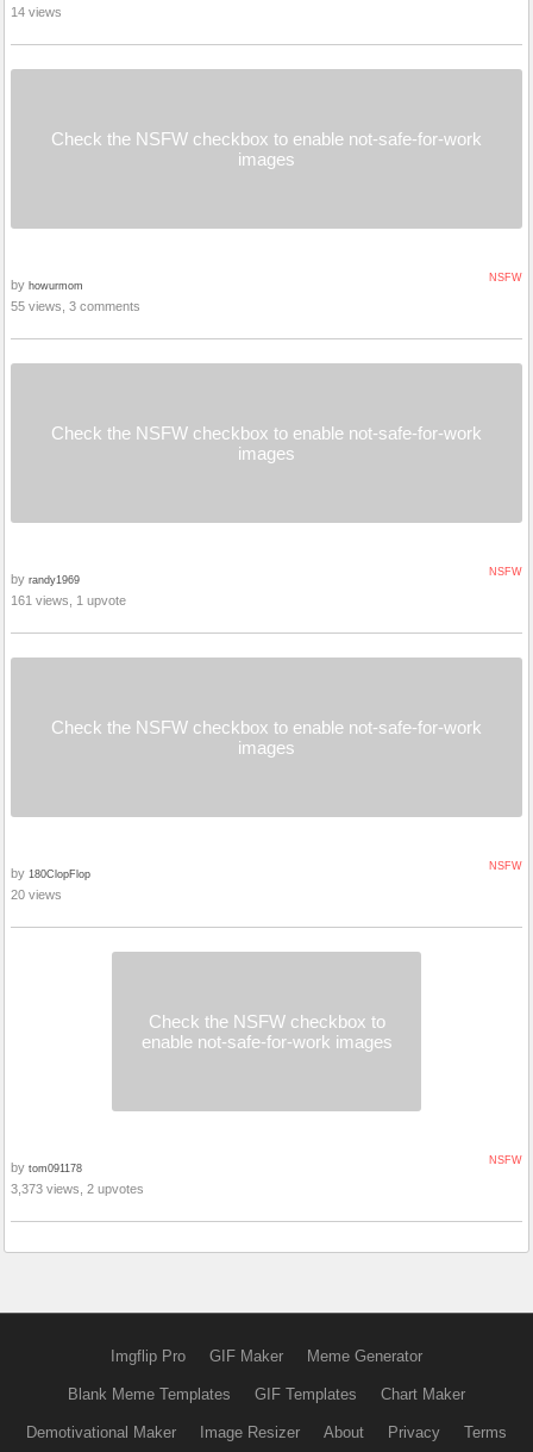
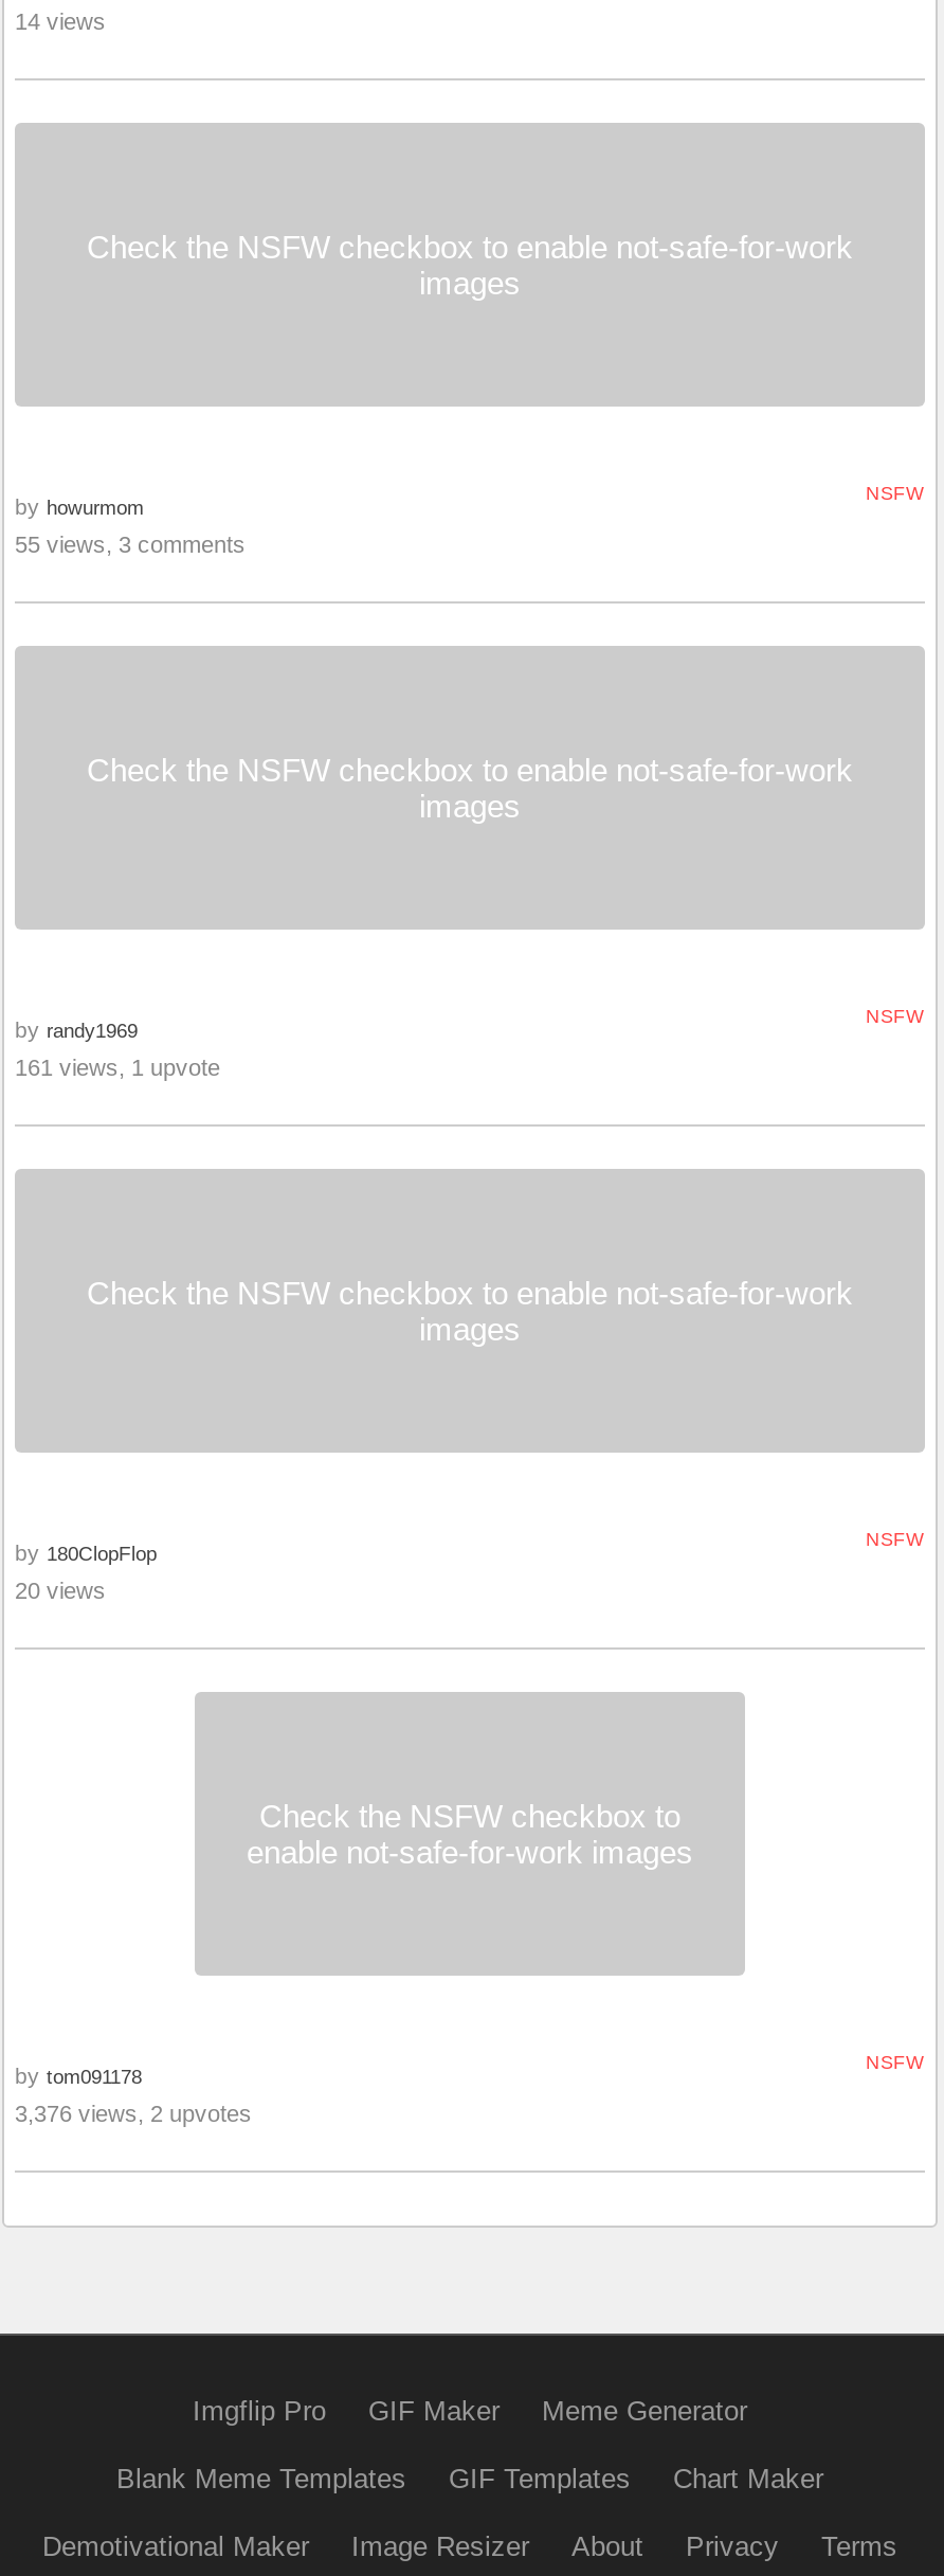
[11,1181,144,1196] 3,373 views, 2 upvotes -> [15,2100,252,2125] 3,376 views, 2 upvotes

